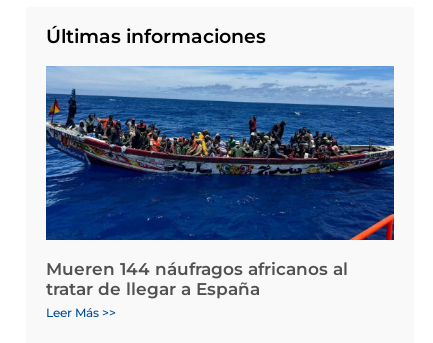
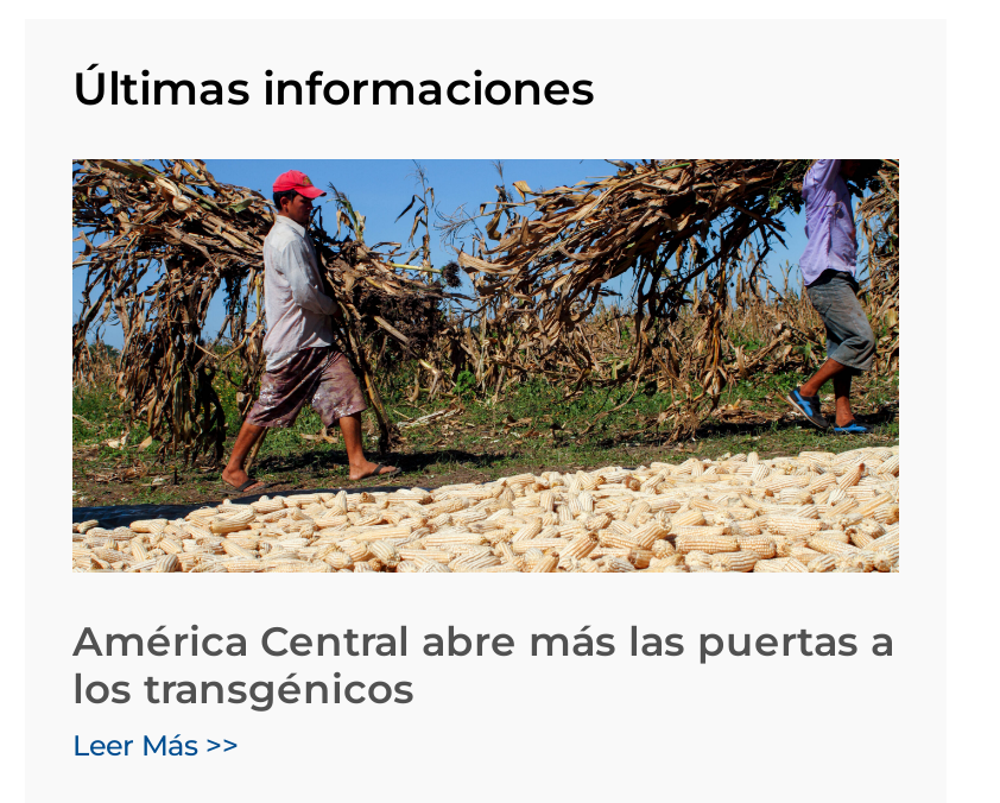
[45,65,395,299] [image] | Mueren 144 náufragos africanos al | tratar de llegar a España -> [70,157,901,712] [image] | América Central abre más las puertas a | los transgénicos

